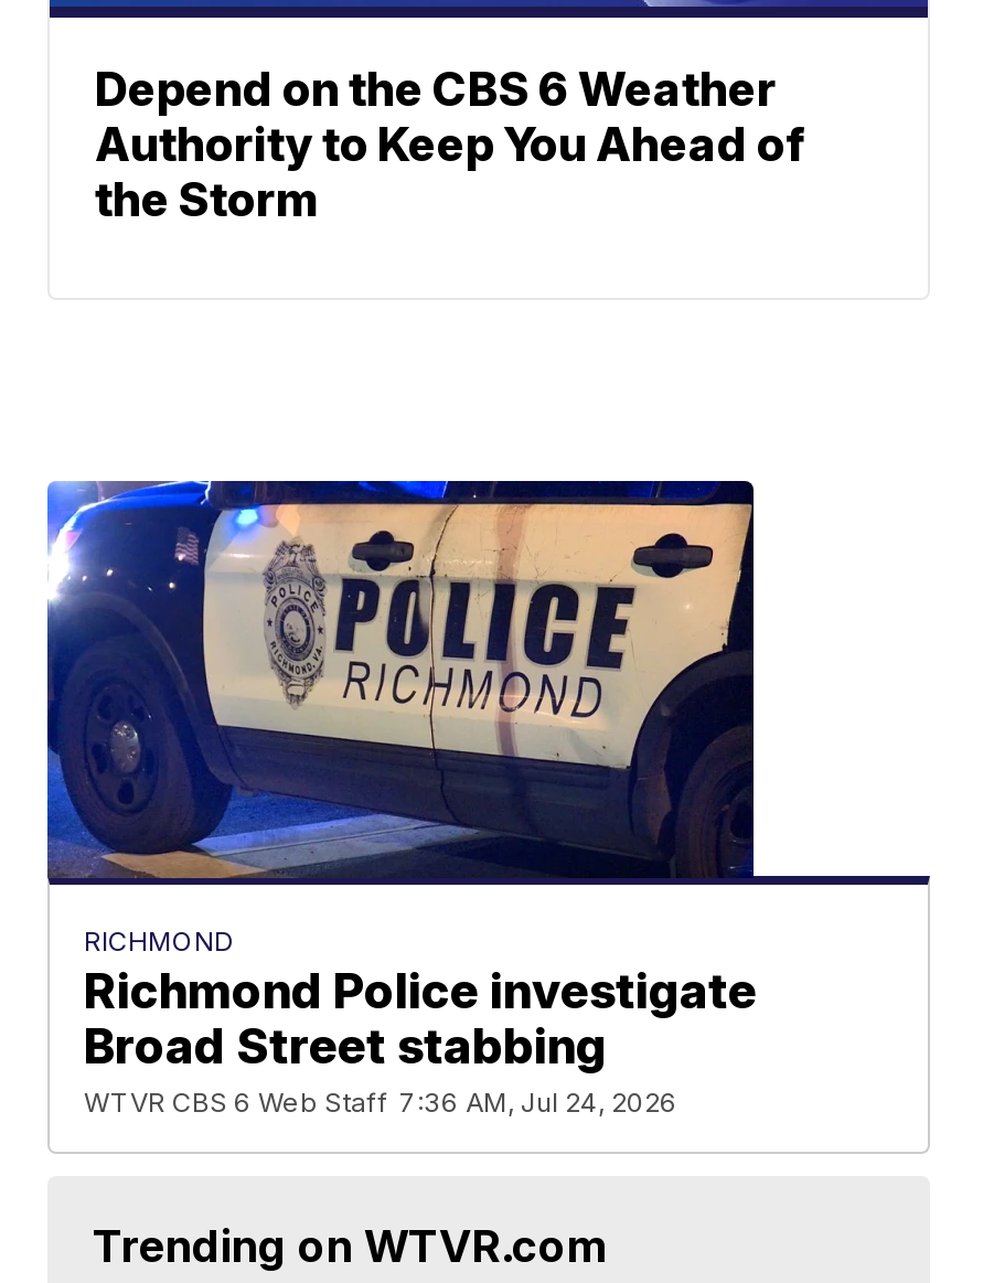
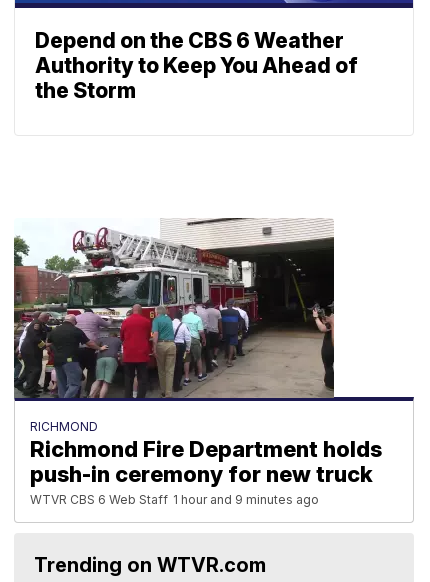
[45,479,757,1119] [image] | Richmond Police investigate | Broad Street stabbing | WTVR CBS 6 Web Staff 7:36 AM, Jul 24, 2026 -> [13,217,382,507] [image] | Richmond Fire Department holds | push-in ceremony for new truck | WTVR CBS 6 Web Staff 1 hour and 9 minutes ago

